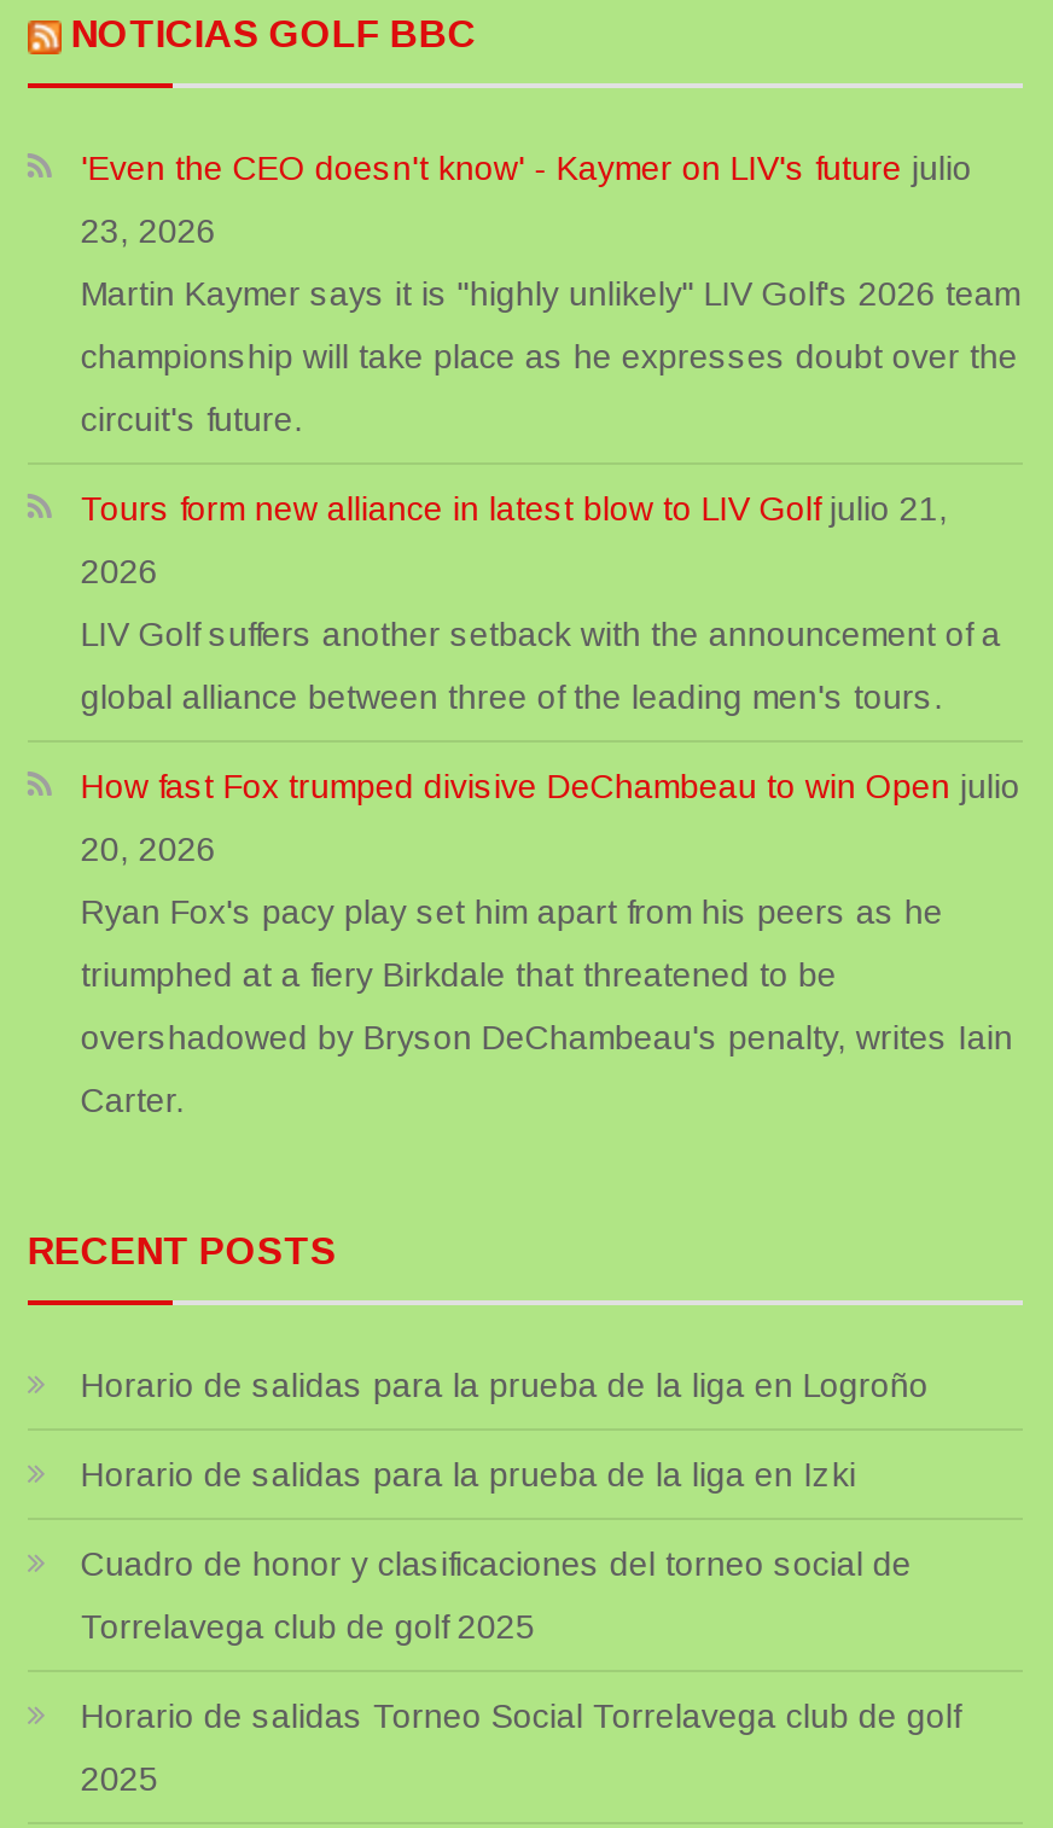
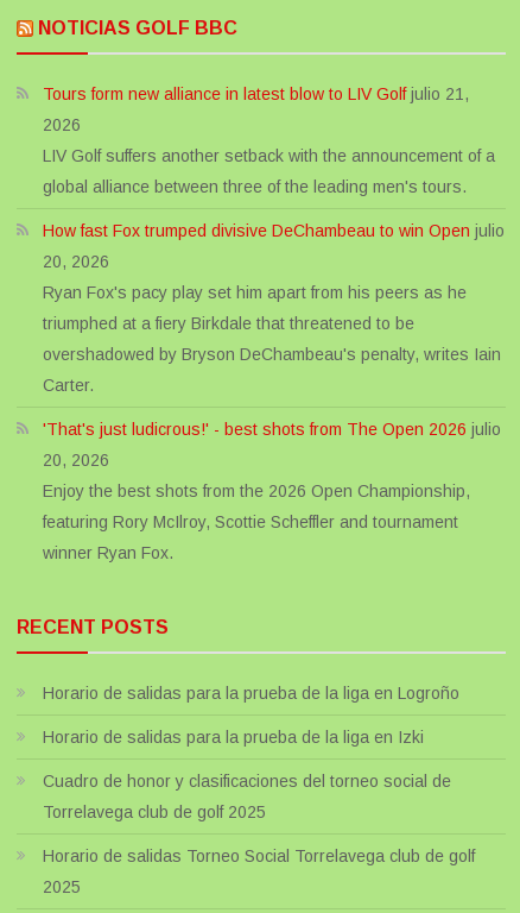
[81,148,1020,437] 'Even the CEO doesn't know' - Kaymer on LIV's future julio | 23, 2026 | Martin Kaymer says it is "highly unlikely" LIV Golf's 2026 team | championship will take place as he expresses doubt over the | circuit's future. -> none
moved [81,488,1020,1118] -> [43,84,504,394]: Tours form new alliance in latest blow to LIV Golf julio 21, | 2026 | LIV Golf suffers another setback with the announcement of a | ... | overshadowed by Bryson DeChambeau's penalty, writes Iain | Carter.
none -> [43,419,501,562] 'That's just ludicrous!' - best shots from The Open 2026 julio | 20, 2026 | Enjoy the best shots from the 2026 Open Championship, | featuring Rory McIlroy, Scottie Scheffler and tournament | winner Ryan Fox.

